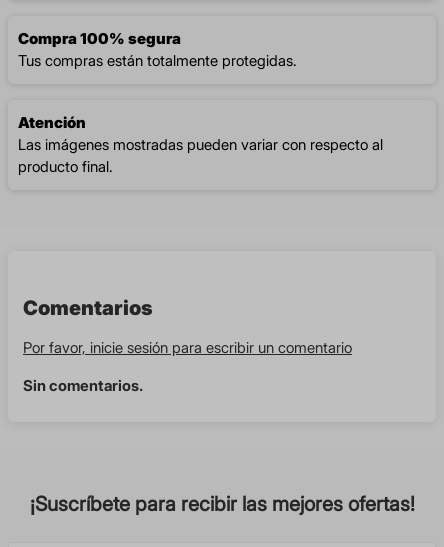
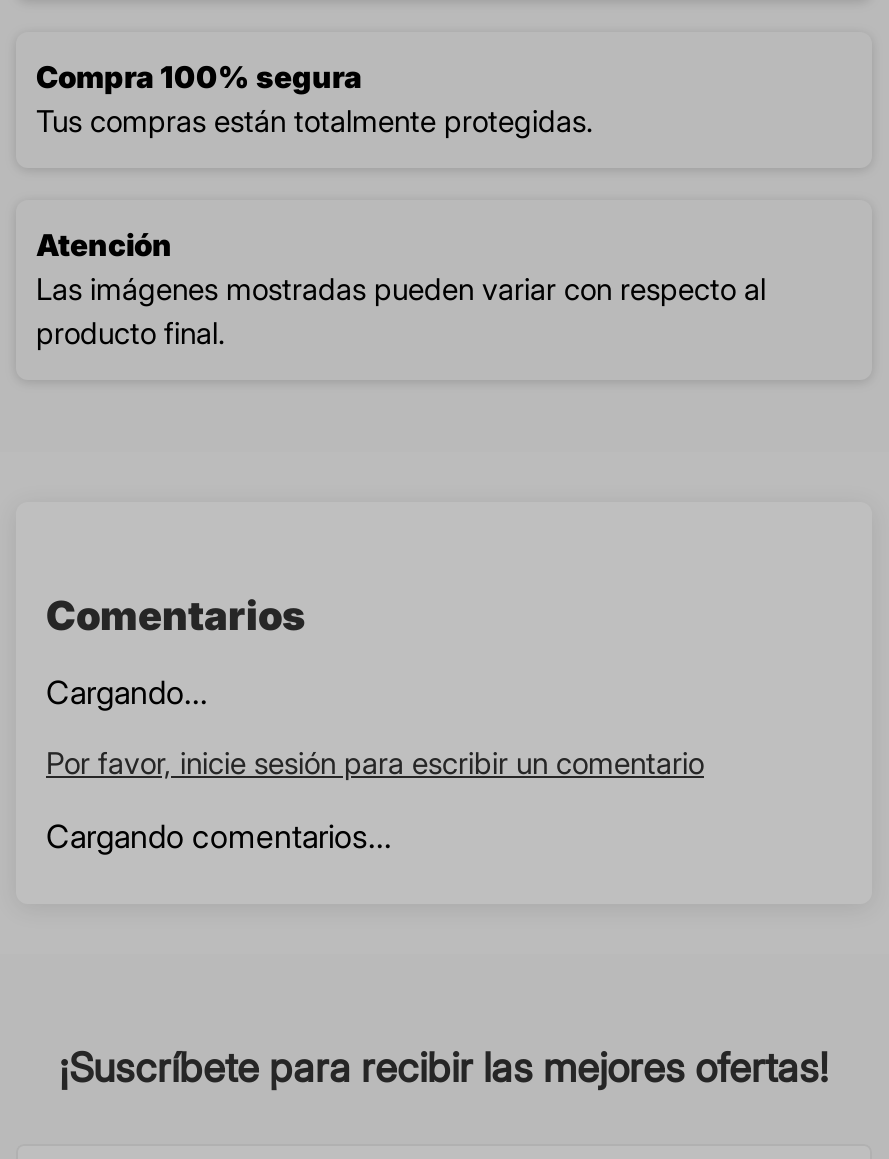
none -> [46,672,208,712] Cargando...
[23,376,143,395] Sin comentarios. -> [46,816,392,856] Cargando comentarios...

